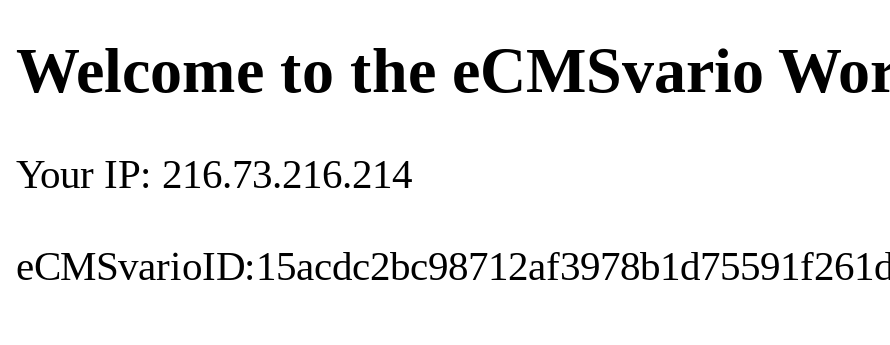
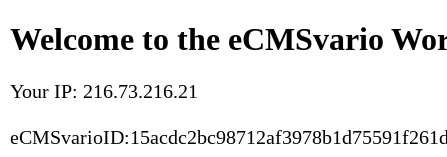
[16,152,412,196] Your IP: 216.73.216.214 -> [10,80,198,102] Your IP: 216.73.216.21

